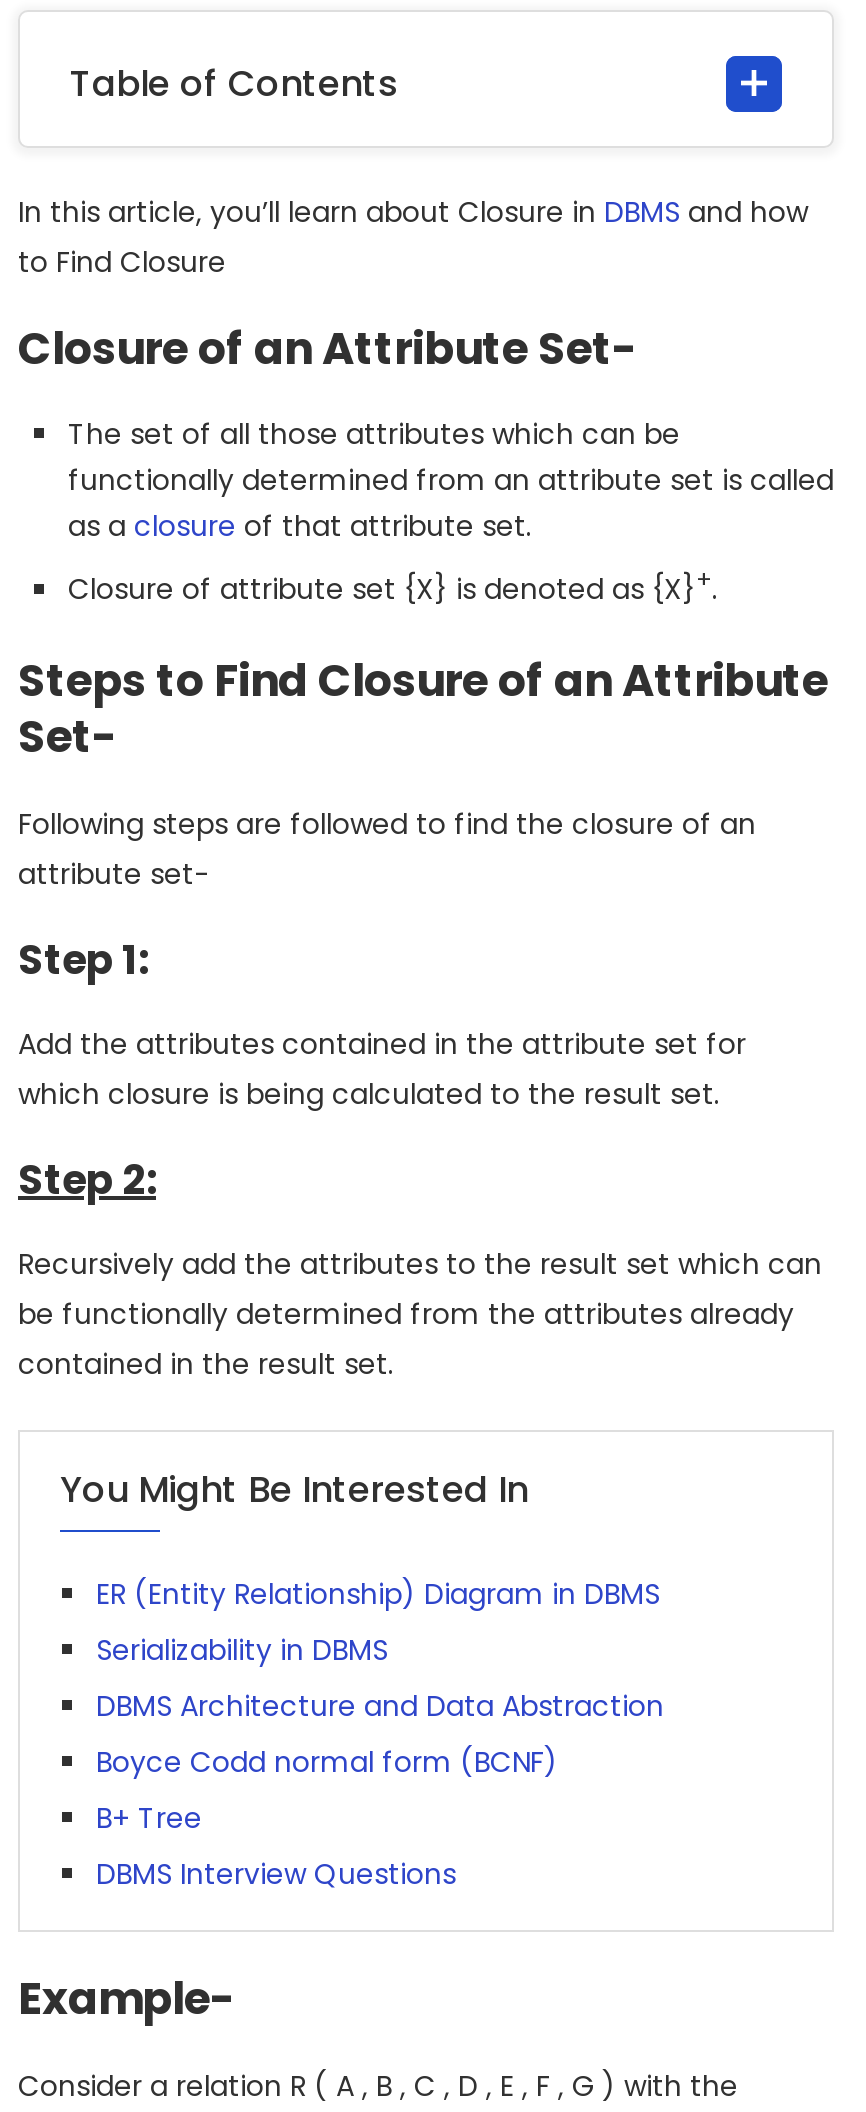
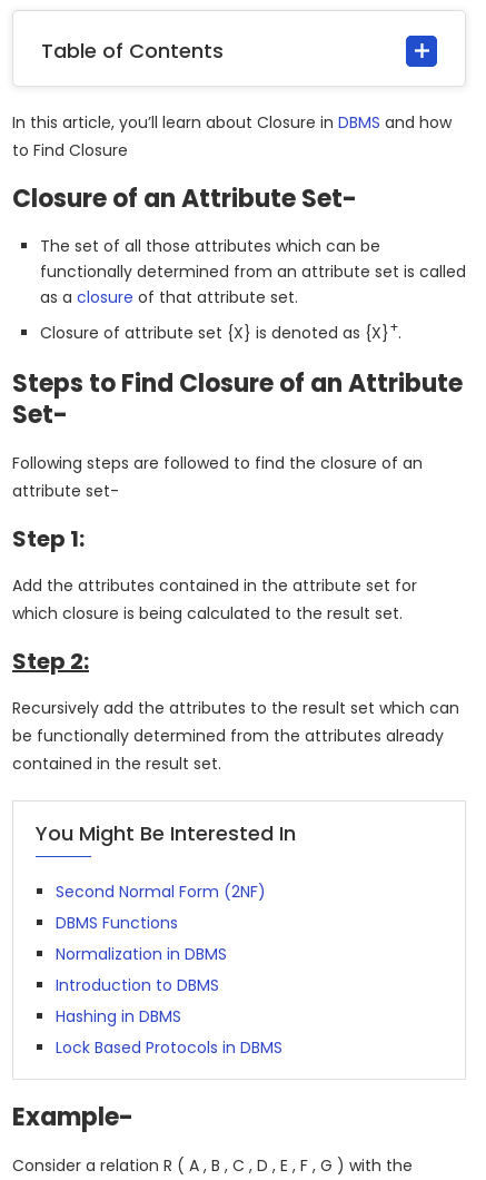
[96,1573,664,1893] ER (Entity Relationship) Diagram in DBMS | Serializability in DBMS | DBMS Architecture and Data Abstraction | Boyce Codd normal form (BCNF) | B+ Tree | DBMS Interview Questions -> [56,880,282,1058] Second Normal Form (2NF) | DBMS Functions | Normalization in DBMS | Introduction to DBMS | Hashing in DBMS | Lock Based Protocols in DBMS

